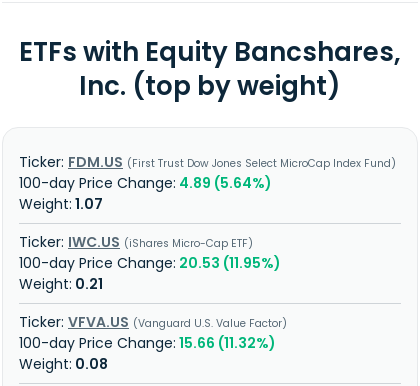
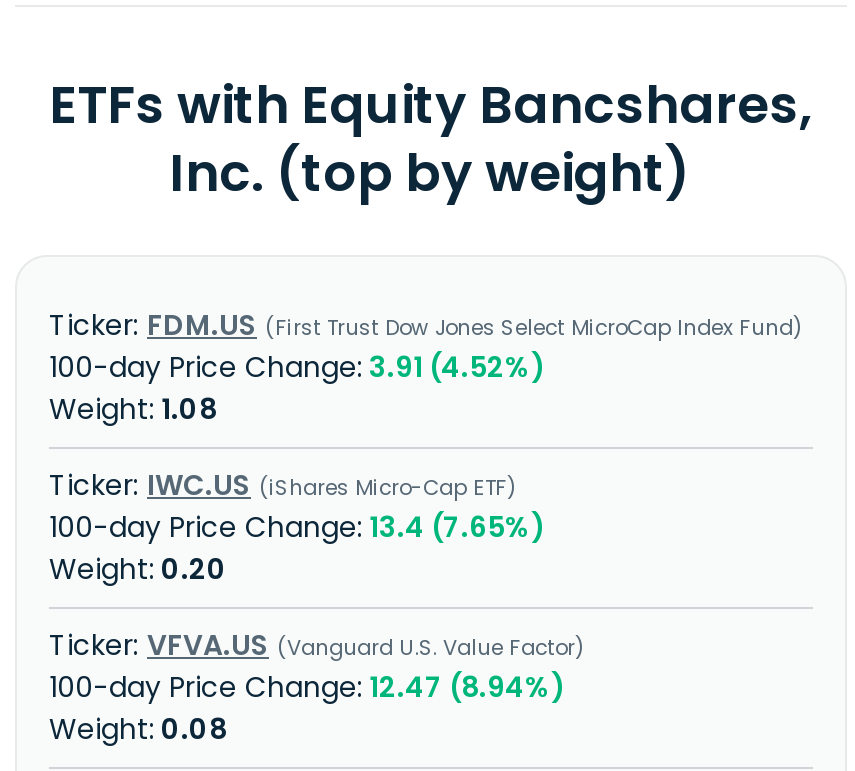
[176,173,272,193] 4.89 (5.64%) -> [363,347,545,387] 3.91 (4.52%)
[72,194,103,214] 1.07 -> [155,389,217,429] 1.08
[176,253,281,273] 20.53 (11.95%) -> [363,507,545,547] 13.4 (7.65%)
[72,274,103,294] 0.21 -> [155,549,227,589] 0.20
[176,333,276,353] 15.66 (11.32%) -> [363,667,565,707] 12.47 (8.94%)

